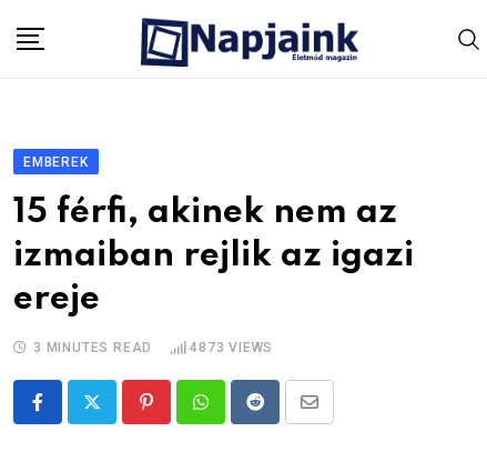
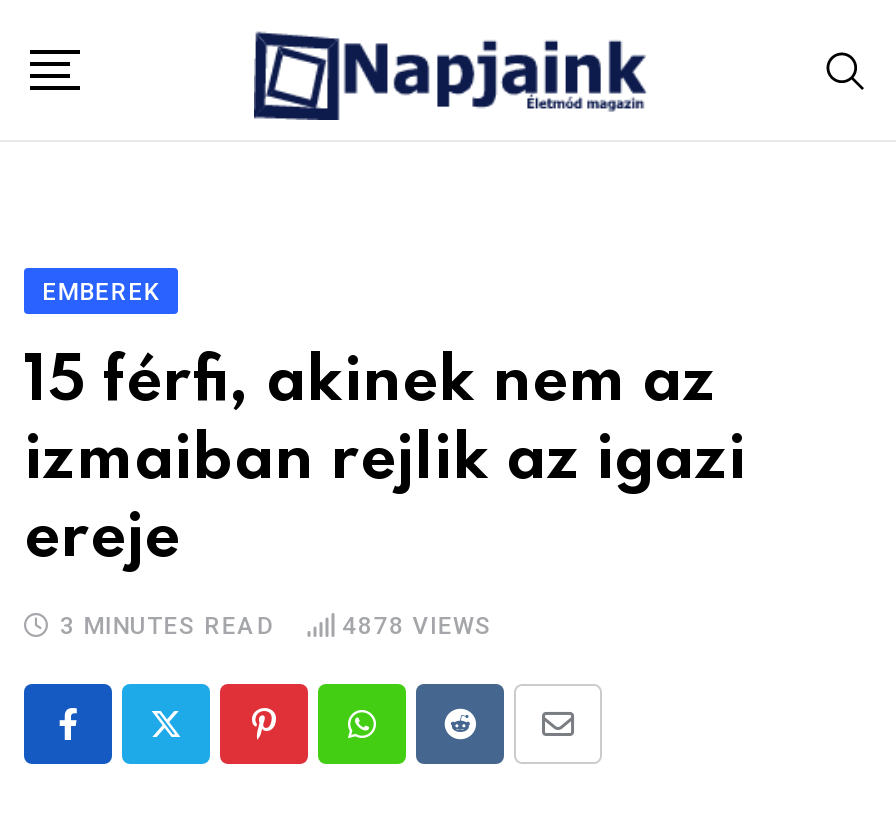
[190,340,273,355] 4873 VIEWS -> [342,612,492,640] 4878 VIEWS

